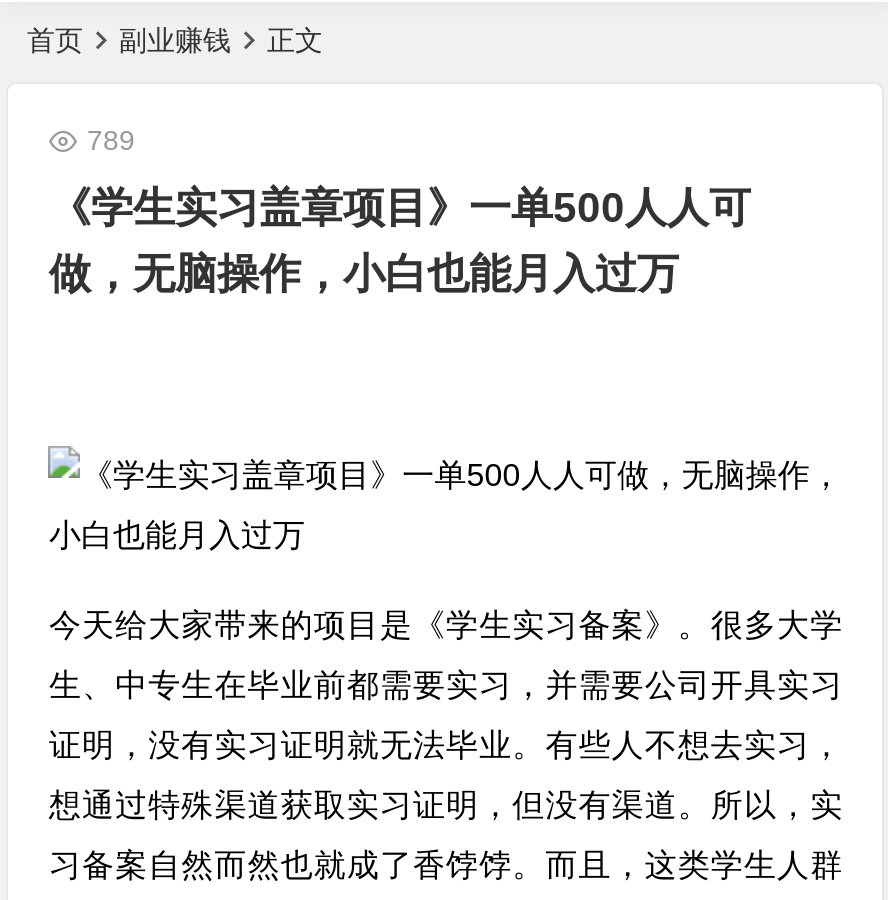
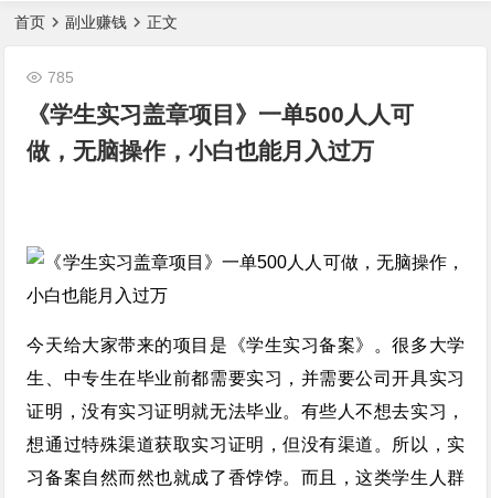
[87,124,135,156] 789 -> [48,68,74,86] 785

